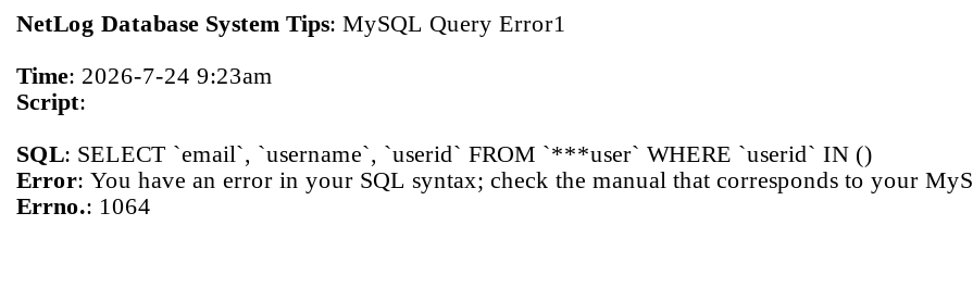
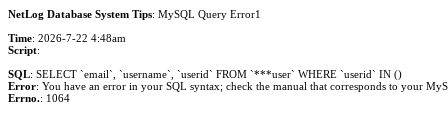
[16,62,273,88] Time: 2026-7-24 9:23am -> [8,32,126,44] Time: 2026-7-22 4:48am

